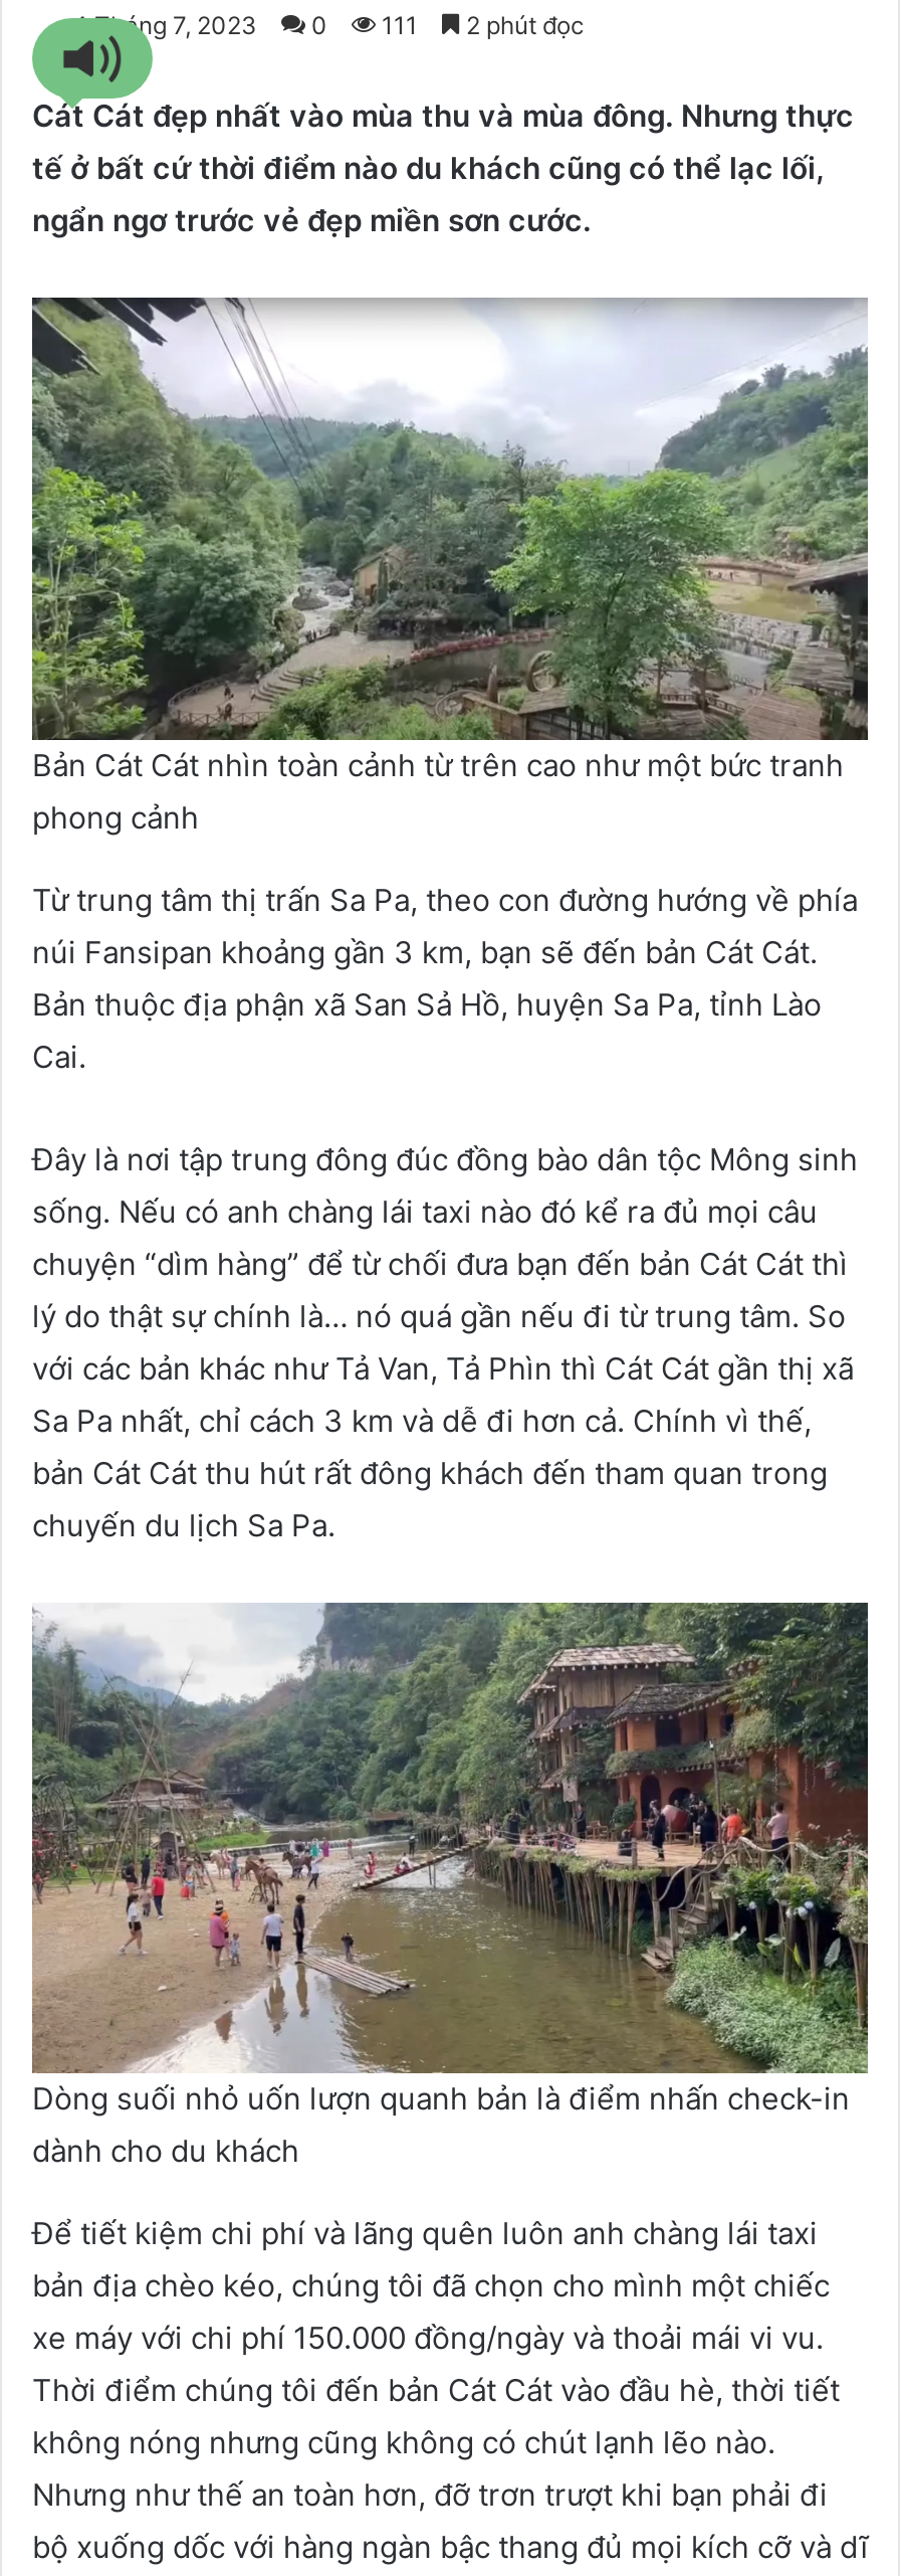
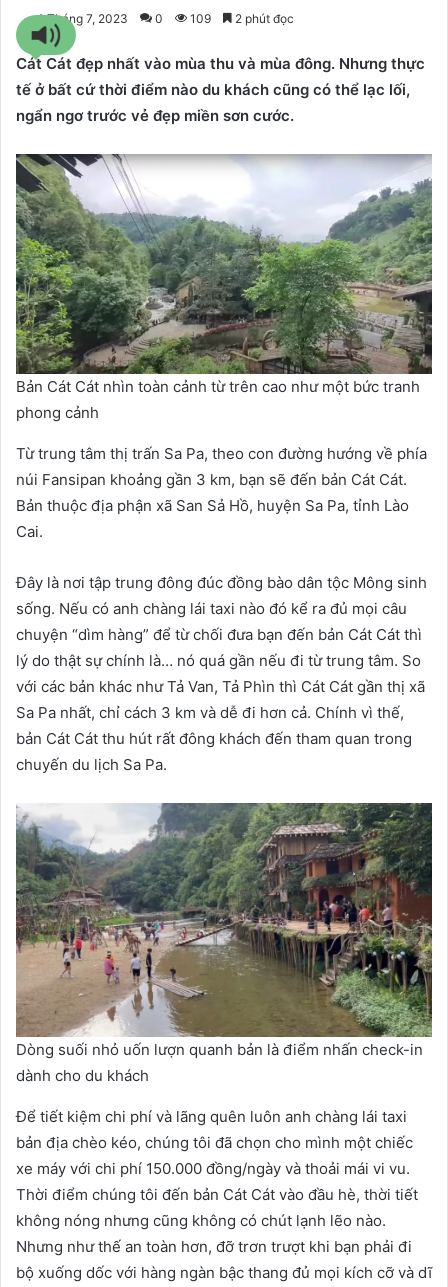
[376,10,418,40] 111 -> [187,11,211,26] 109

